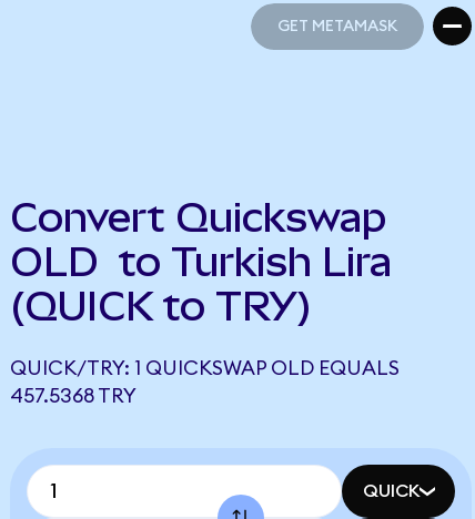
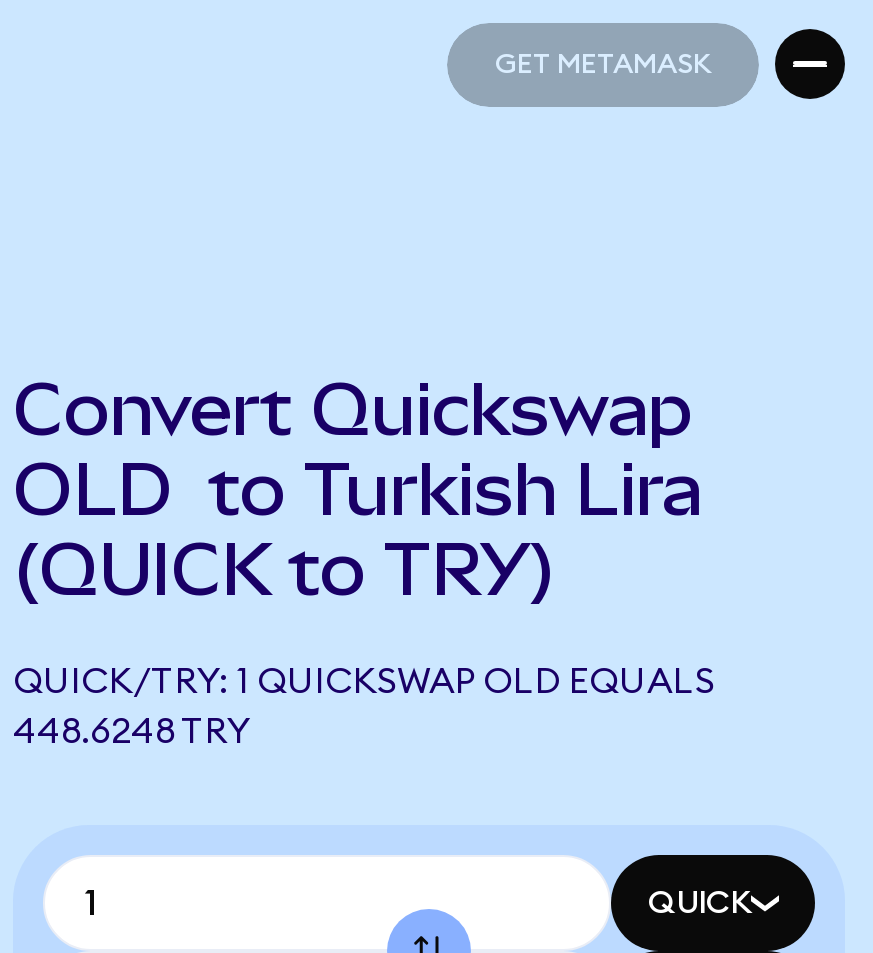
[10,386,137,406] 457.5368 TRY -> [13,713,251,749] 448.6248 TRY

